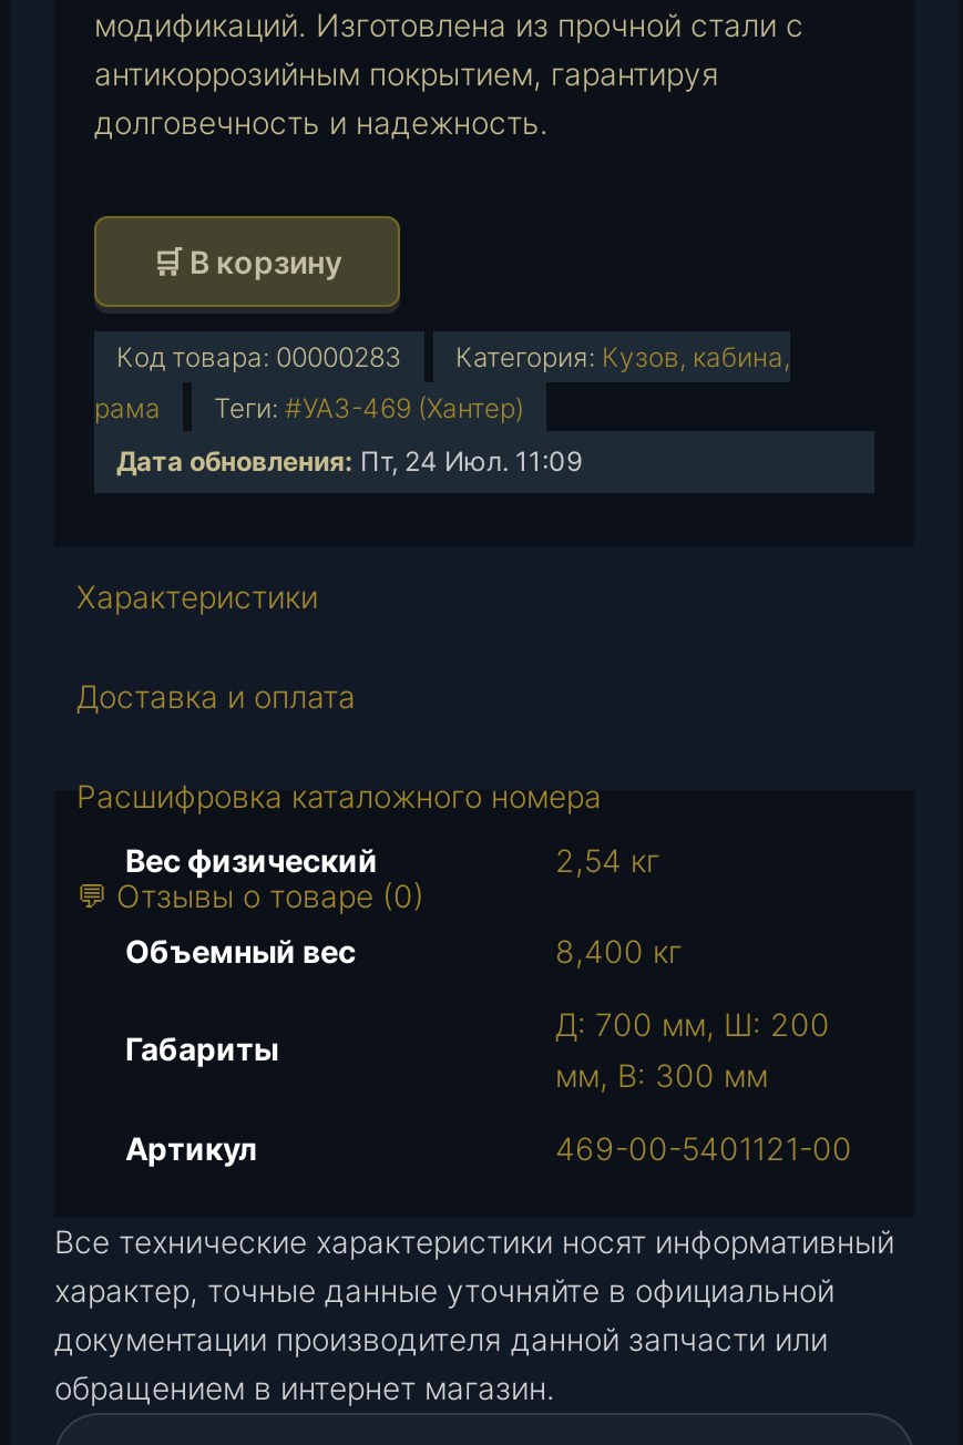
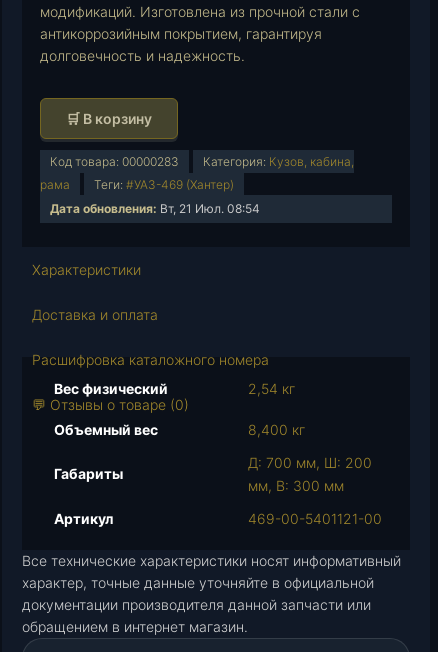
[116,445,582,479] Дата обновления: Пт, 24 Июл. 11:09 -> [50,201,260,216] Дата обновления: Вт, 21 Июл. 08:54

